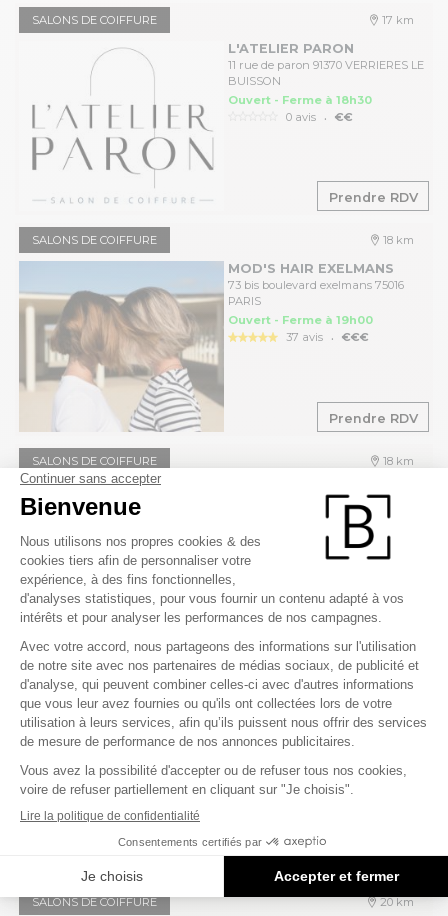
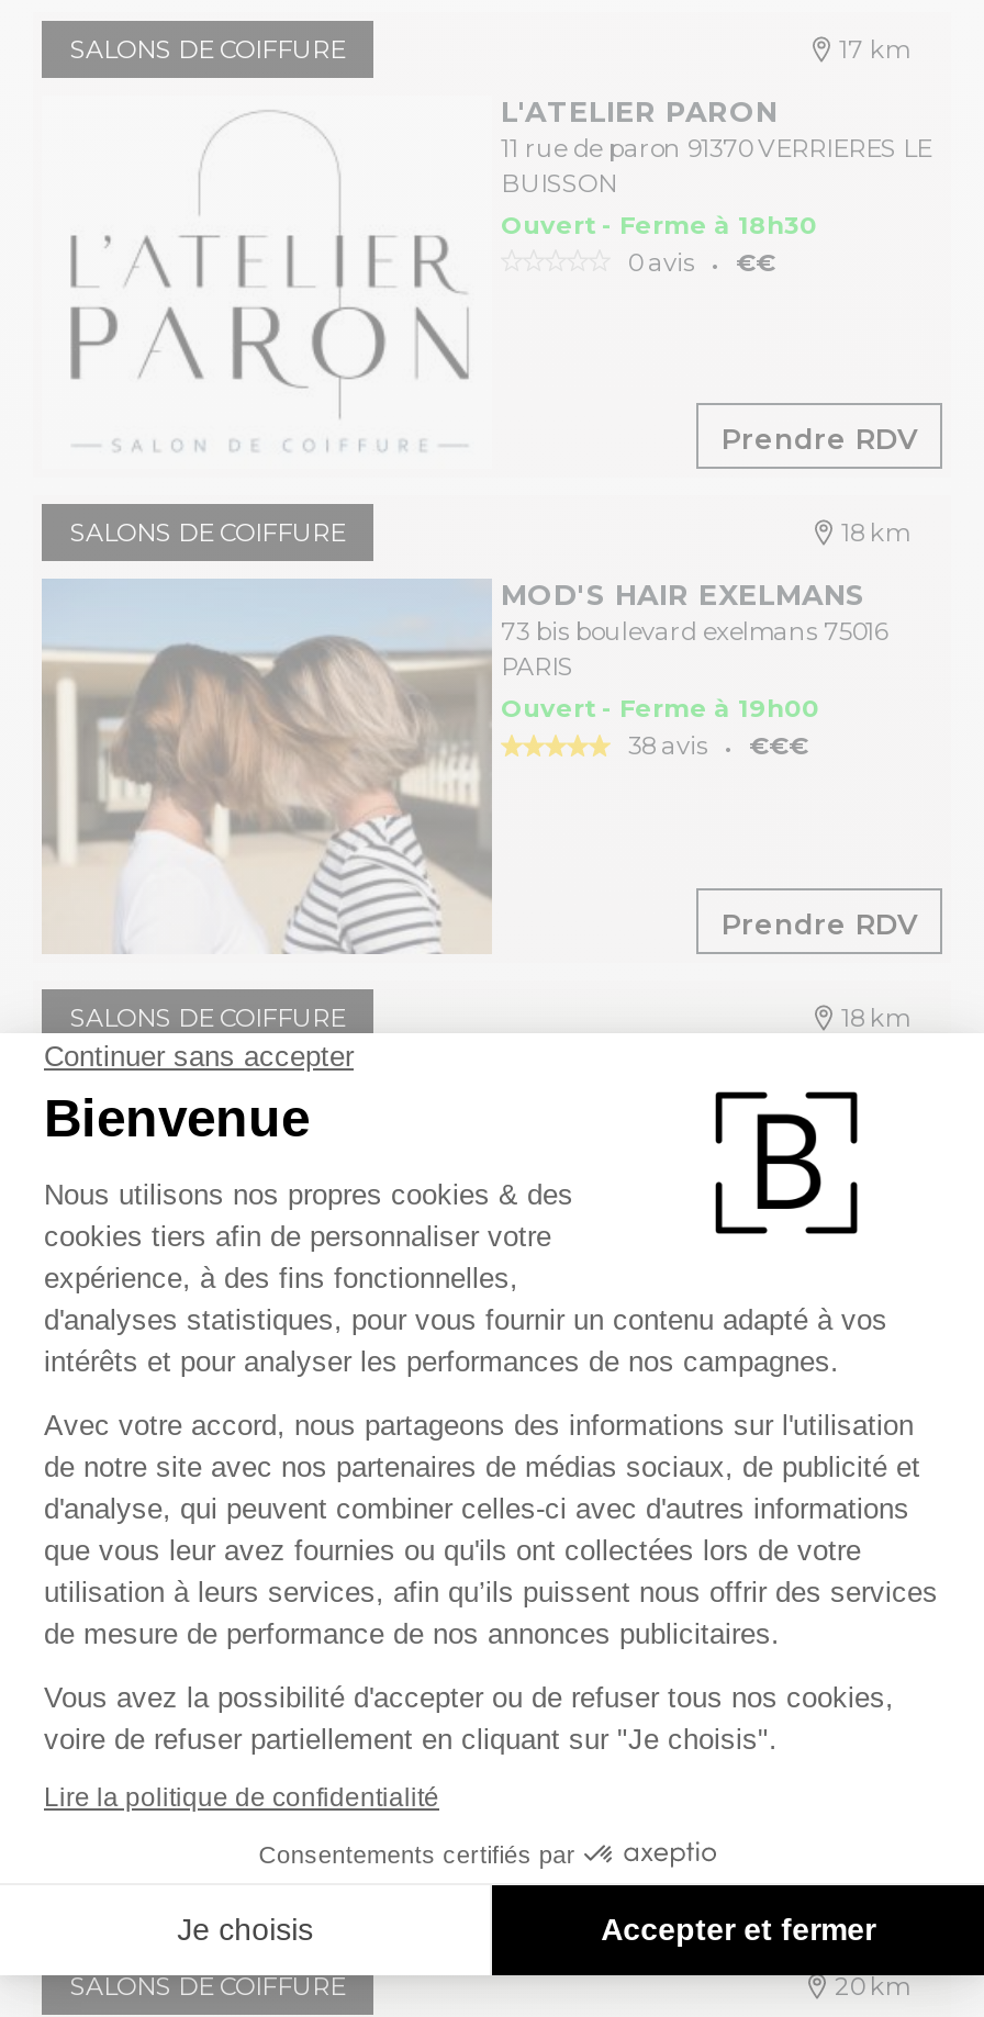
[286,329,369,344] 37 avis . €€€ -> [628,729,808,762] 38 avis . €€€

